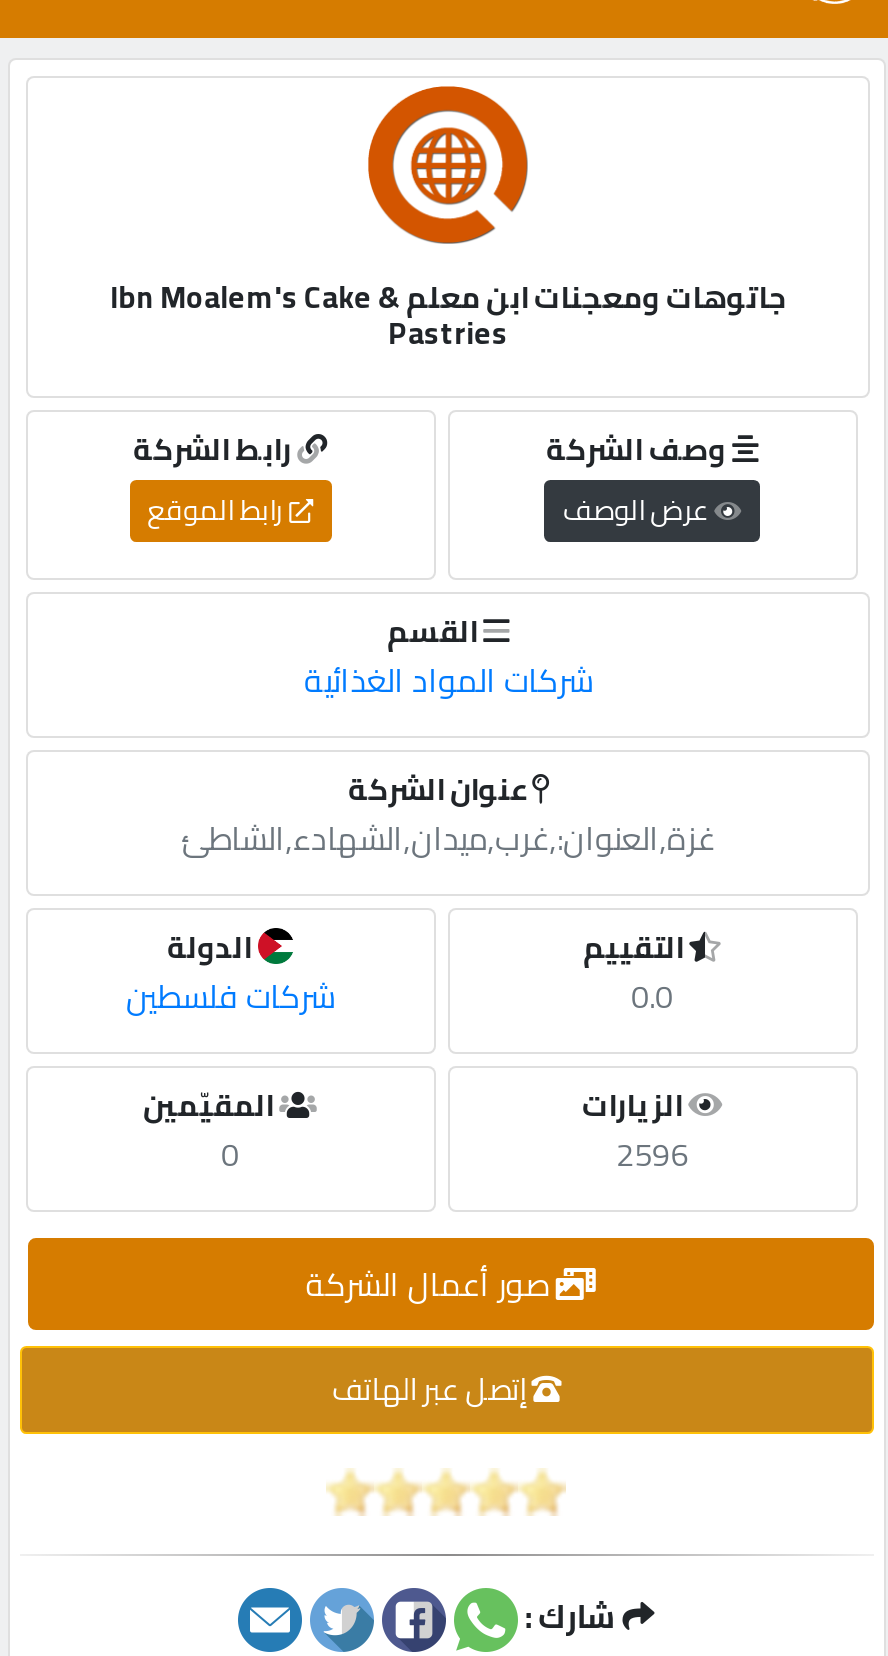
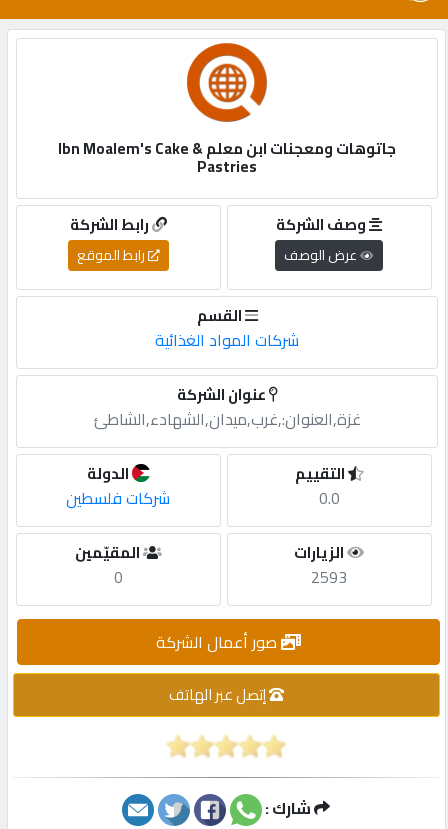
[616,1124,688,1184] 2596 -> [311,562,347,592] 2593

